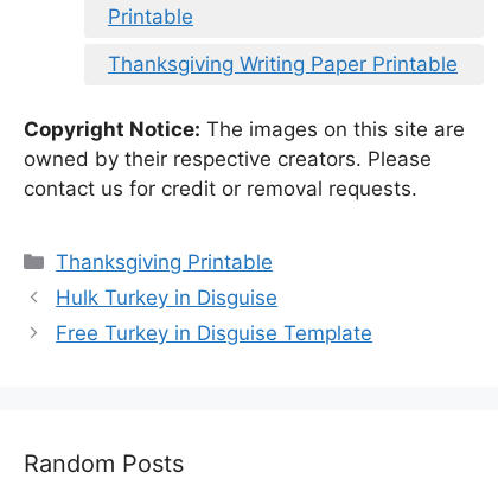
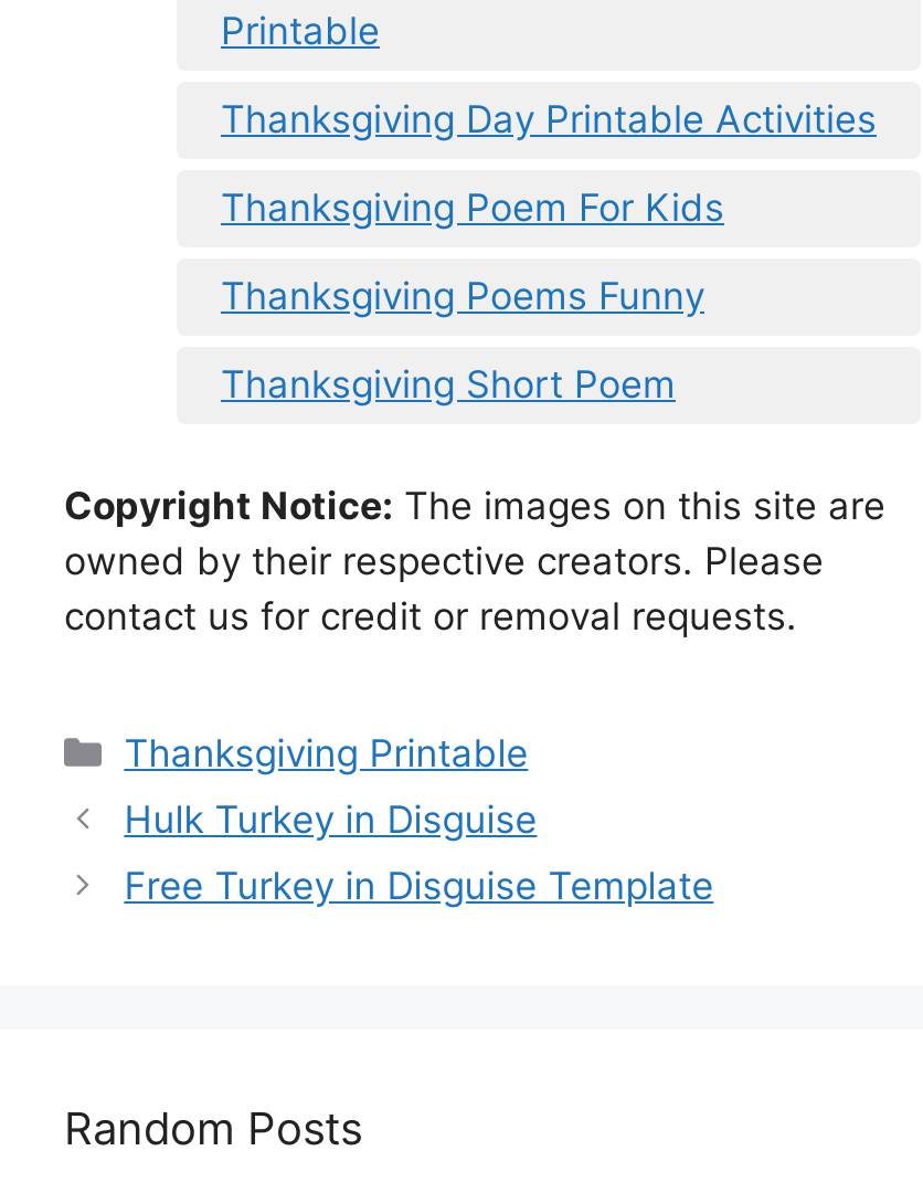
[108,52,458,76] Thanksgiving Writing Paper Printable -> [221,97,877,406] Thanksgiving Day Printable Activities | Thanksgiving Poem For Kids | Thanksgiving Poems Funny | Thanksgiving Short Poem

